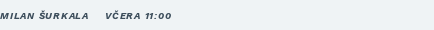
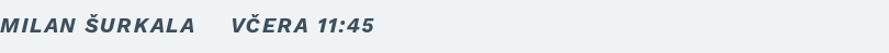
[0,10,171,21] MILAN ŠURKALA VČERA 11:00 -> [0,12,374,36] MILAN ŠURKALA VČERA 11:45

